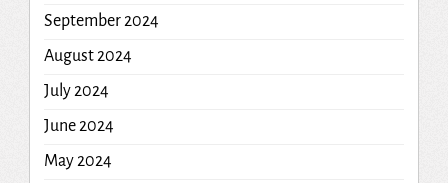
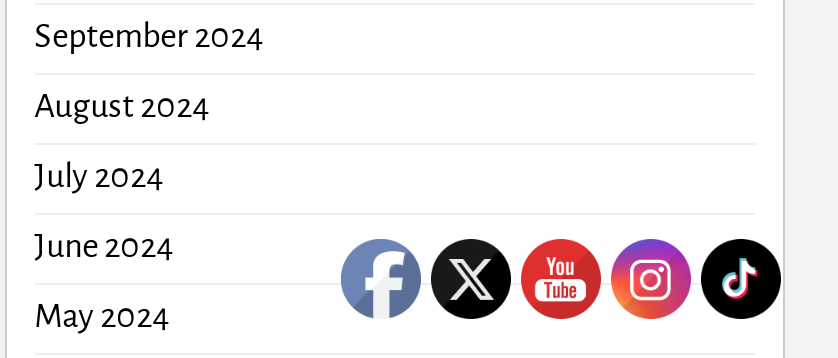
none -> [339,237,783,321] [image]

